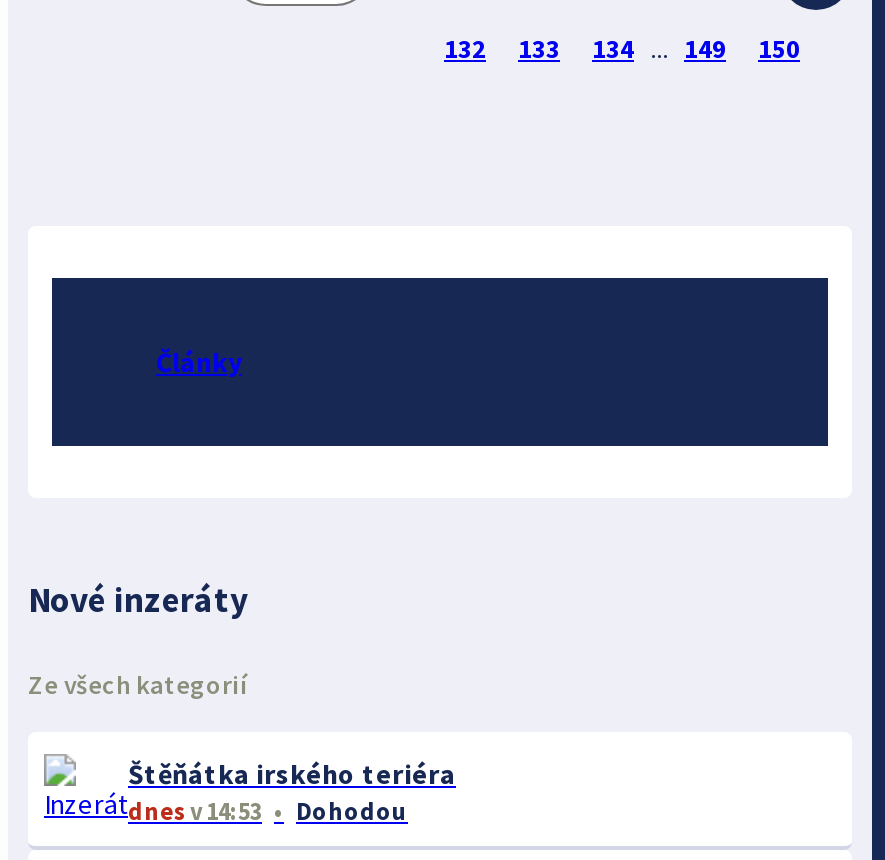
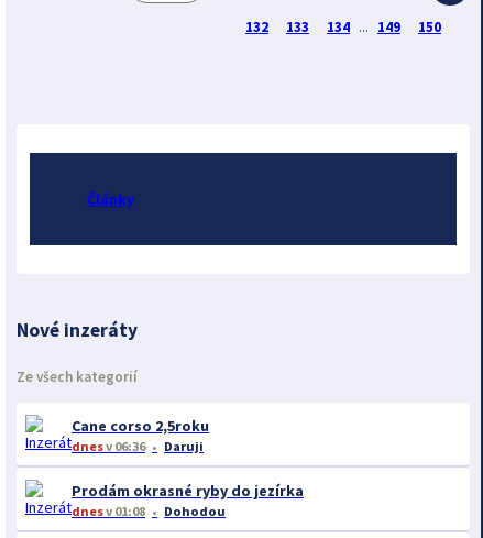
[128,756,456,826] Štěňátka irského teriéra | dnes v 14:53 -> [72,416,304,520] Cane corso 2,5roku | dnesv 06:36 | Daruji | Prodám okrasné ryby do jezírka | dnesv 01:08

